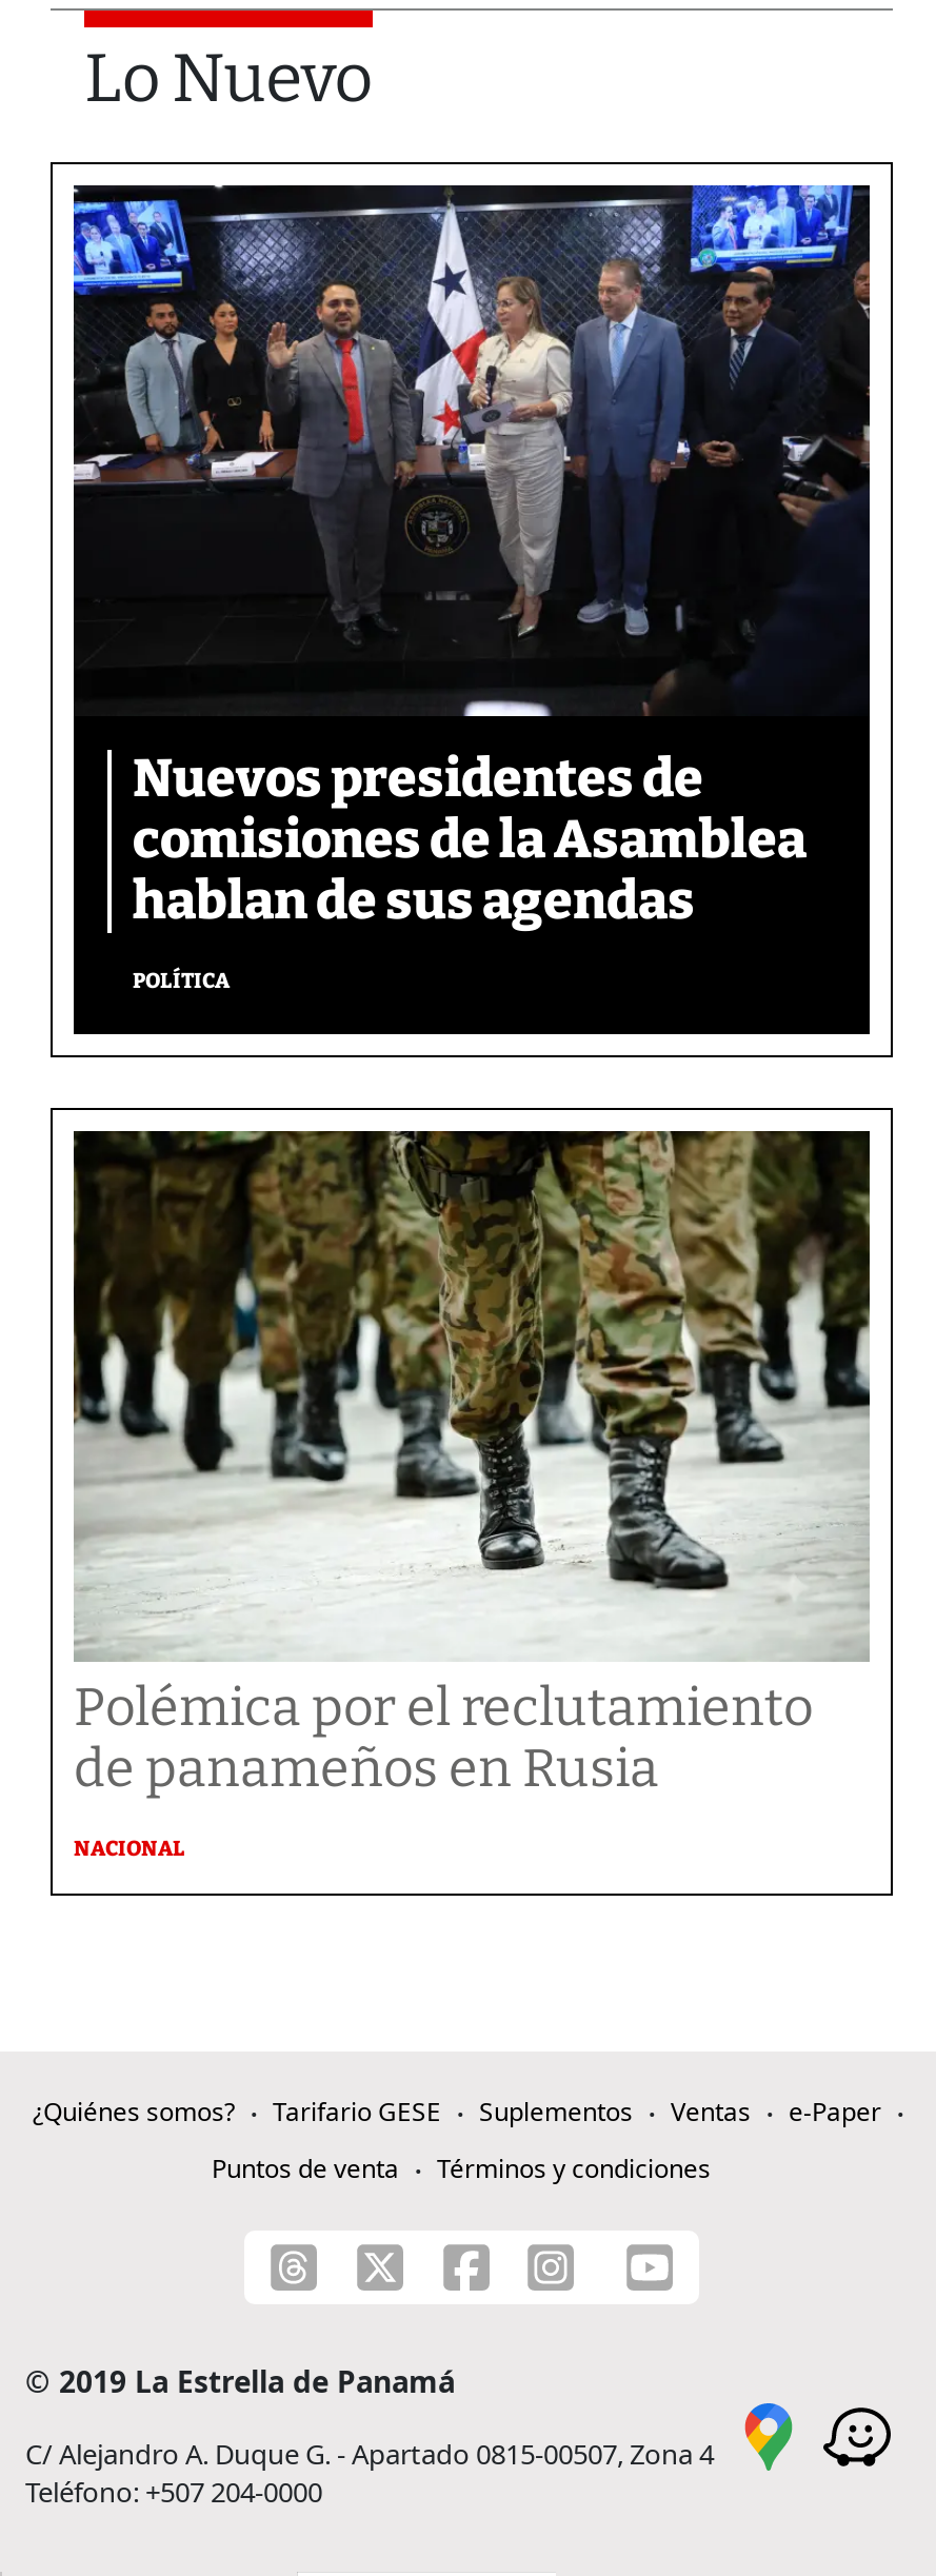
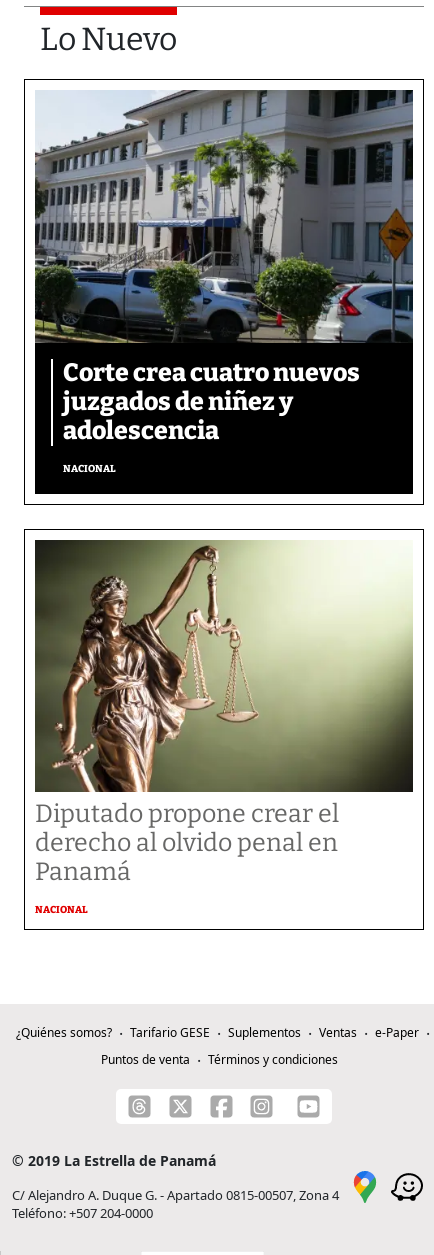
[72,183,872,655] [image] -> [34,89,414,344] [image]
[133,749,806,934] Nuevos presidentes de | comisiones de la Asamblea | hablan de sus agendas -> [63,358,360,446] Corte crea cuatro nuevos | juzgados de niñez y | adolescencia
[133,970,230,995] POLÍTICA -> [63,463,116,475] NACIONAL
[74,1129,872,1802] [image] | Polémica por el reclutamiento | de panameños en Rusia -> [35,539,413,887] [image] | Diputado propone crear el | derecho al olvido penal en | Panamá

